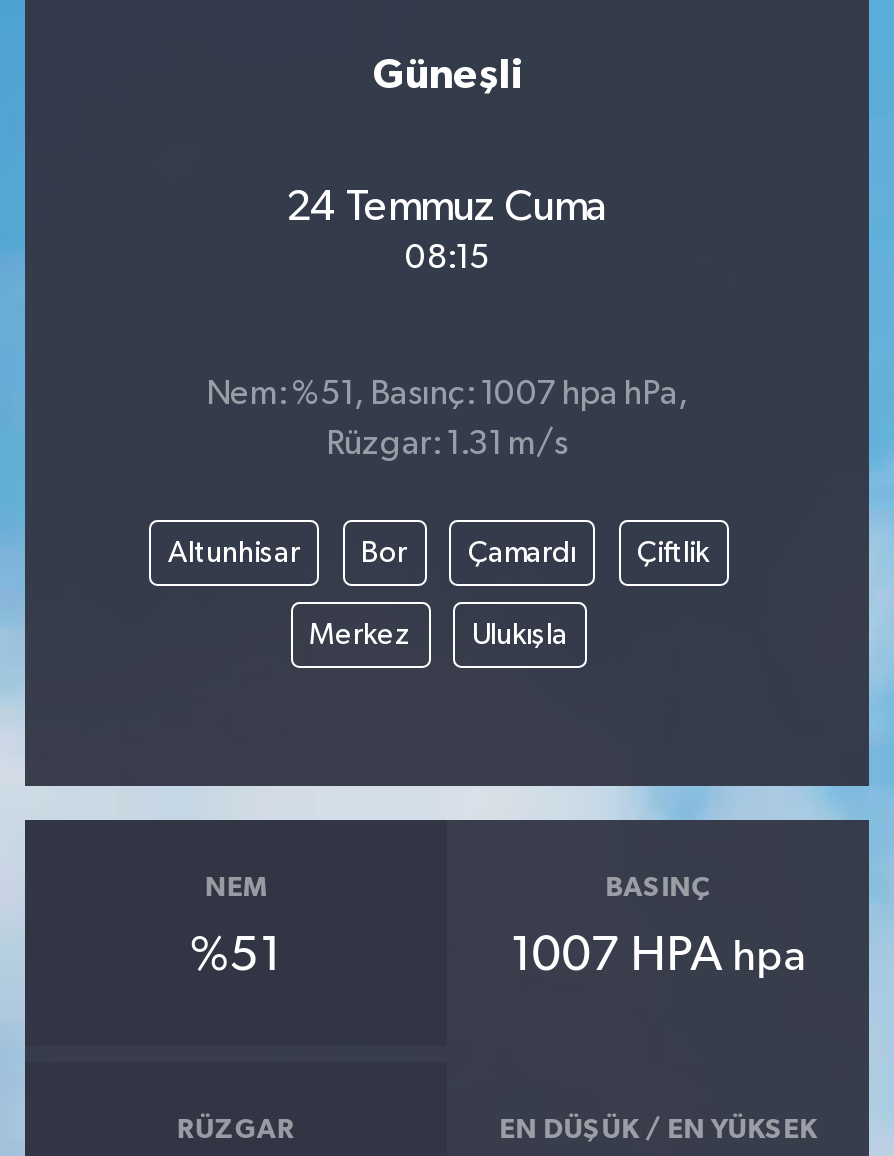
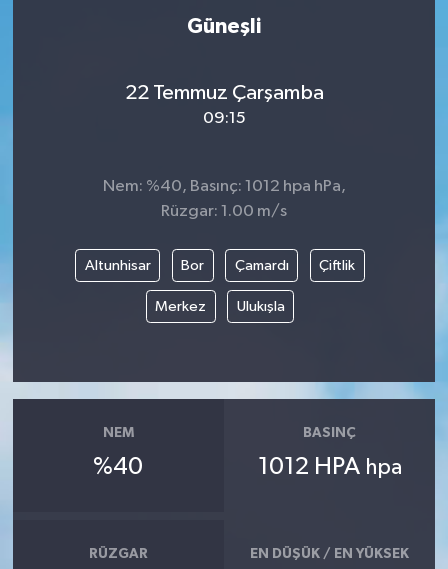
[286,187,608,231] 24 Temmuz Cuma -> [124,82,323,104] 22 Temmuz Çarşamba
[405,243,489,277] 08:15 -> [202,110,245,127] 09:15
[206,378,688,412] Nem: %51, Basınç: 1007 hpa hPa, -> [102,178,345,195] Nem: %40, Basınç: 1012 hpa hPa,
[326,428,568,462] Rüzgar: 1.31 m/s -> [161,203,287,220] Rüzgar: 1.00 m/s
[190,933,282,981] %51 -> [93,455,143,479] %40
[510,933,806,981] 1007 HPA hpa -> [258,455,402,479] 1012 HPA hpa

